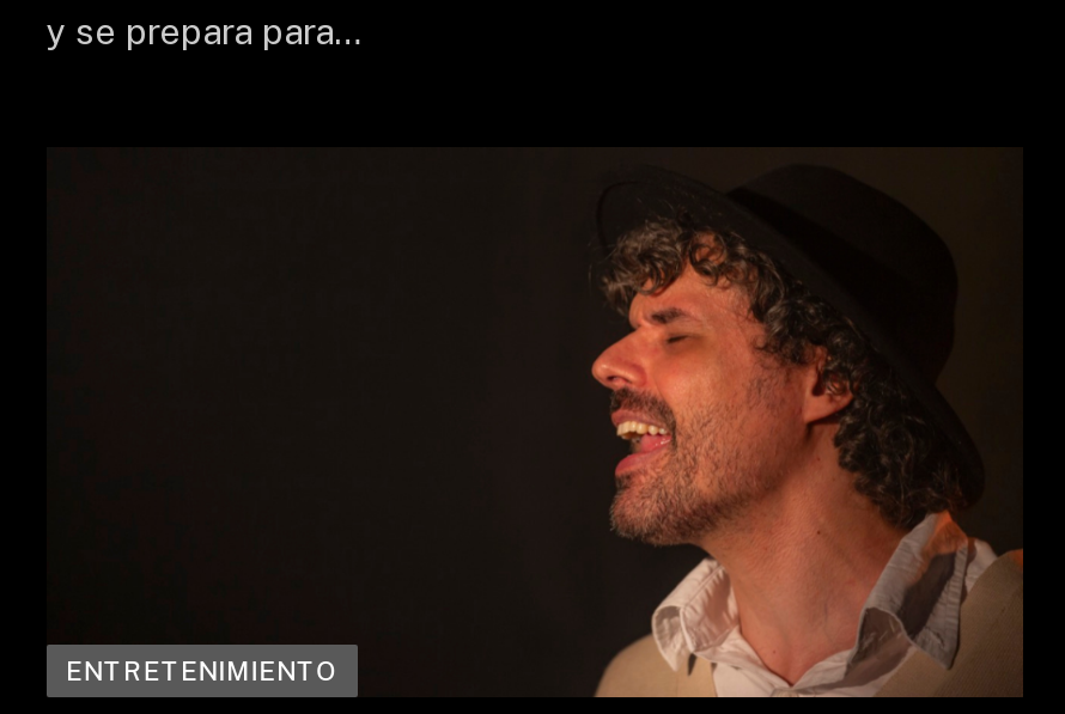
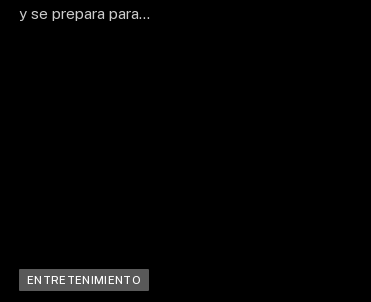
[159,148,1026,701] [image] -> none

